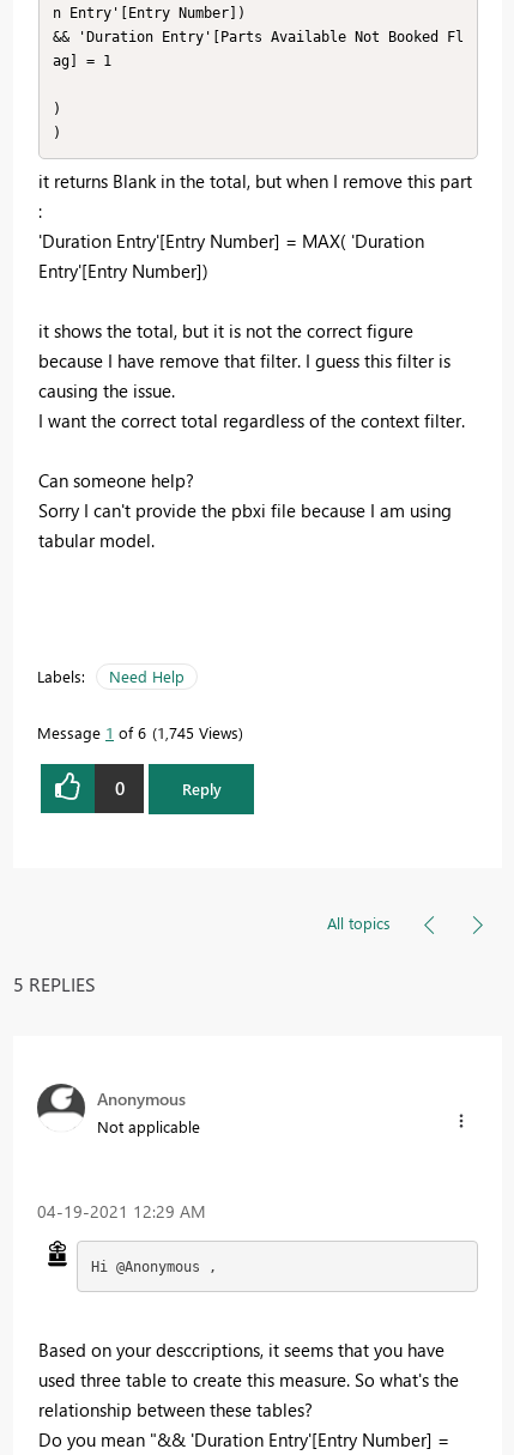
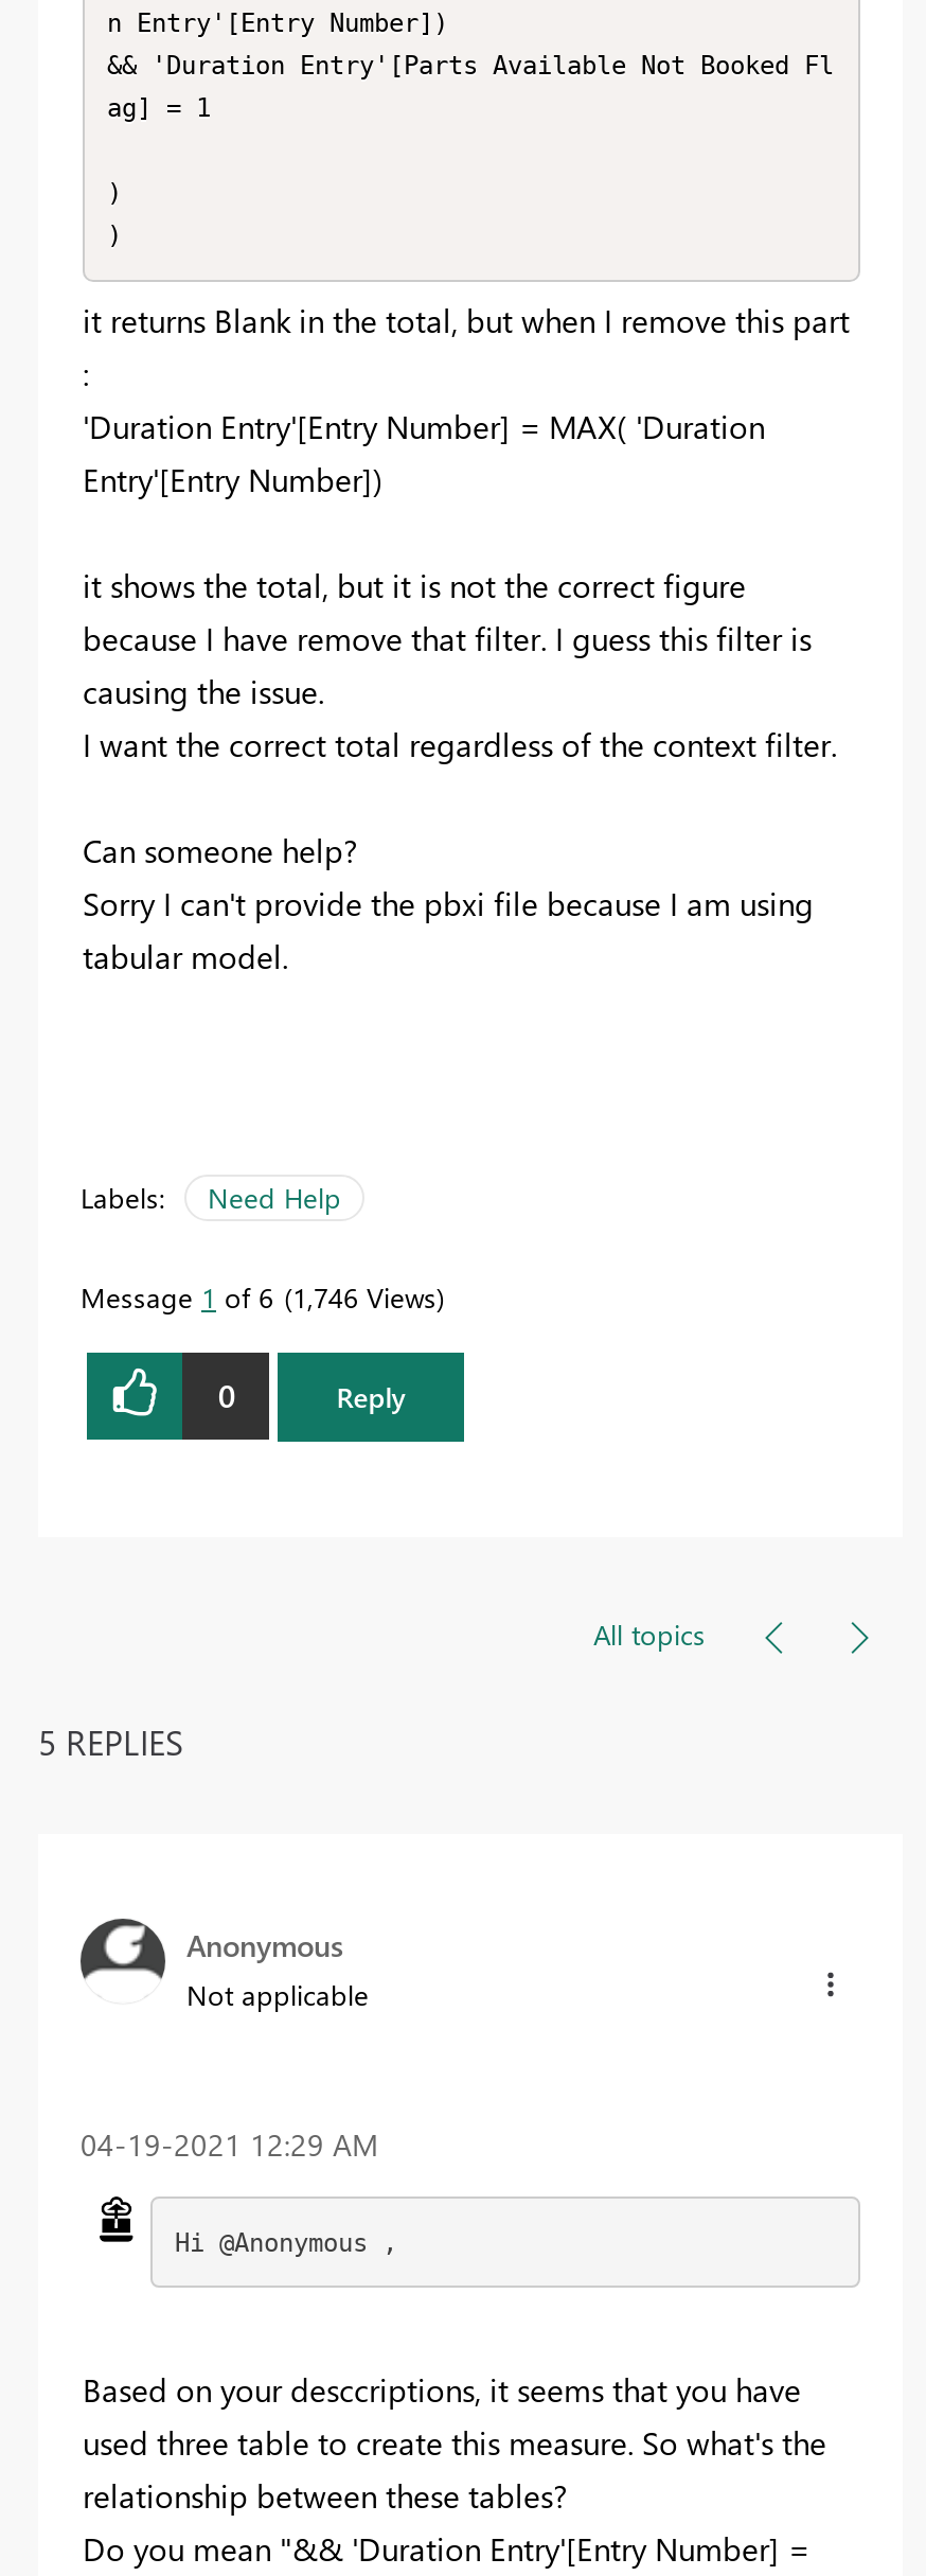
[37,722,238,742] Message 1 of 6 1,745 Views -> [81,1278,437,1314] Message 1 of 6 1,746 Views

